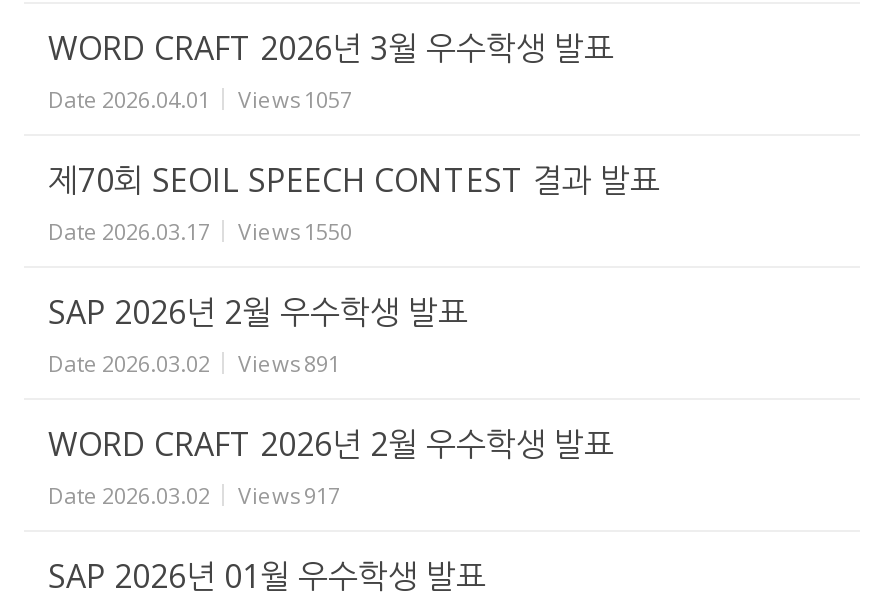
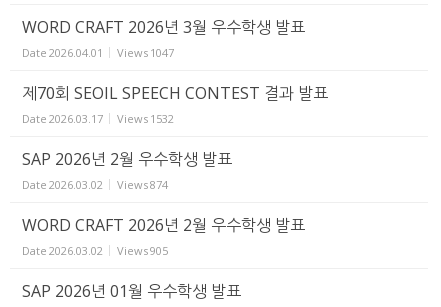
[48,83,352,113] Date 2026.04.01 Views 1057 -> [22,45,174,60] Date 2026.04.01 Views 1047
[48,215,352,245] Date 2026.03.17 Views 1550 -> [22,111,174,126] Date 2026.03.17 Views 1532
[48,347,340,377] Date 2026.03.02 Views 891 -> [22,177,168,192] Date 2026.03.02 Views 874
[48,479,340,509] Date 2026.03.02 Views 917 -> [22,243,168,258] Date 2026.03.02 Views 905

